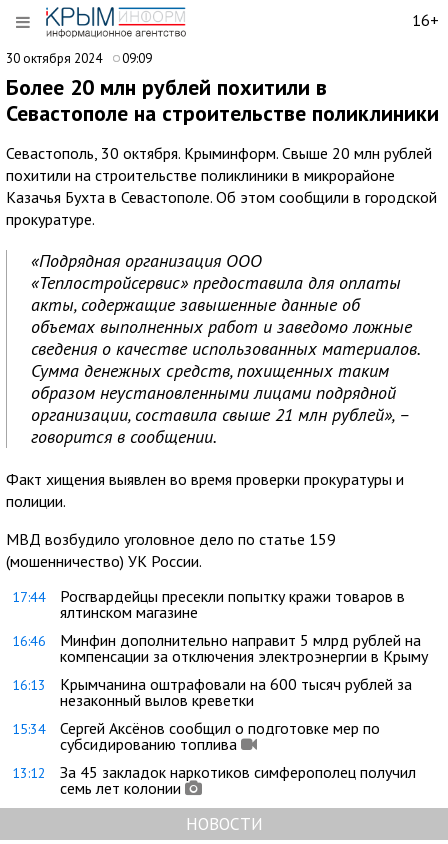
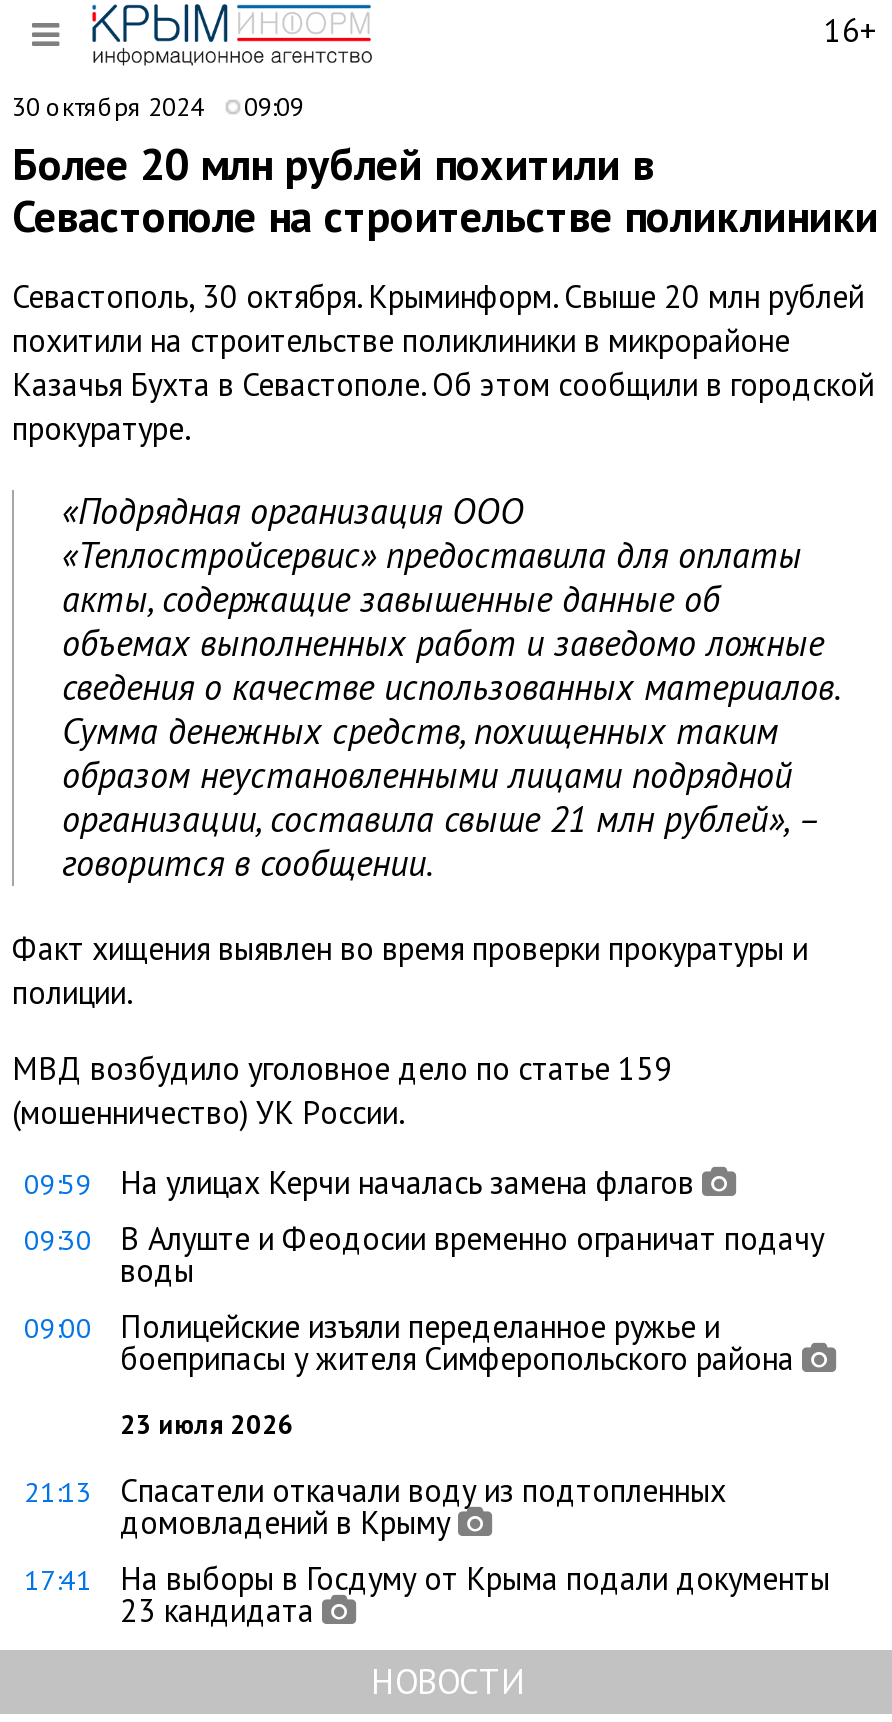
[12,586,428,798] 17:44 | Росгвардейцы пресекли попытку кражи товаров в | ялтинском магазине | 16:46 | Минфин дополнительно направит 5 млрд рублей на | компенсации за отключения электроэнергии в Крыму | 16:13 | Крымчанина оштрафовали на 600 тысяч рублей за | незаконный вылов креветки | 15:34 | Сергей Аксёнов сообщил о подготовке мер по | субсидированию топлива | 13:12 | За 45 закладок наркотиков симферополец получил | семь лет колонии -> [24,1162,830,1630] 09:59 | На улицах Керчи началась замена флагов | 09:30 | В Алуште и Феодосии временно ограничат подачу | воды | 09:00 | Полицейские изъяли переделанное ружье и | боеприпасы у жителя Симферопольского района | 23 июля 2026 | 21:13 | Спасатели откачали воду из подтопленных | домовладений в Крыму | 17:41 | На выборы в Госдуму от Крыма подали документы | 23 кандидата

